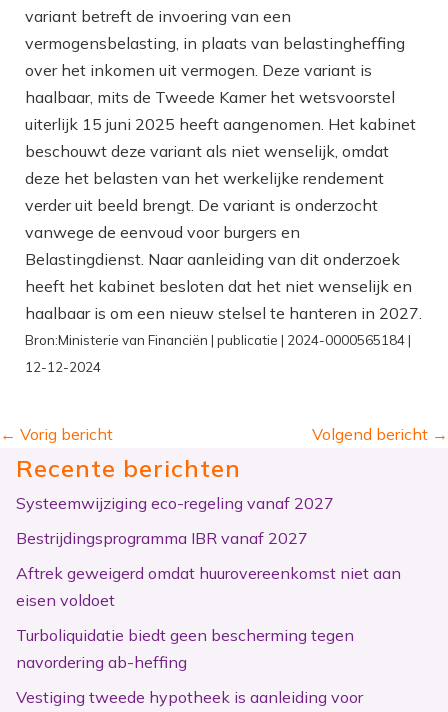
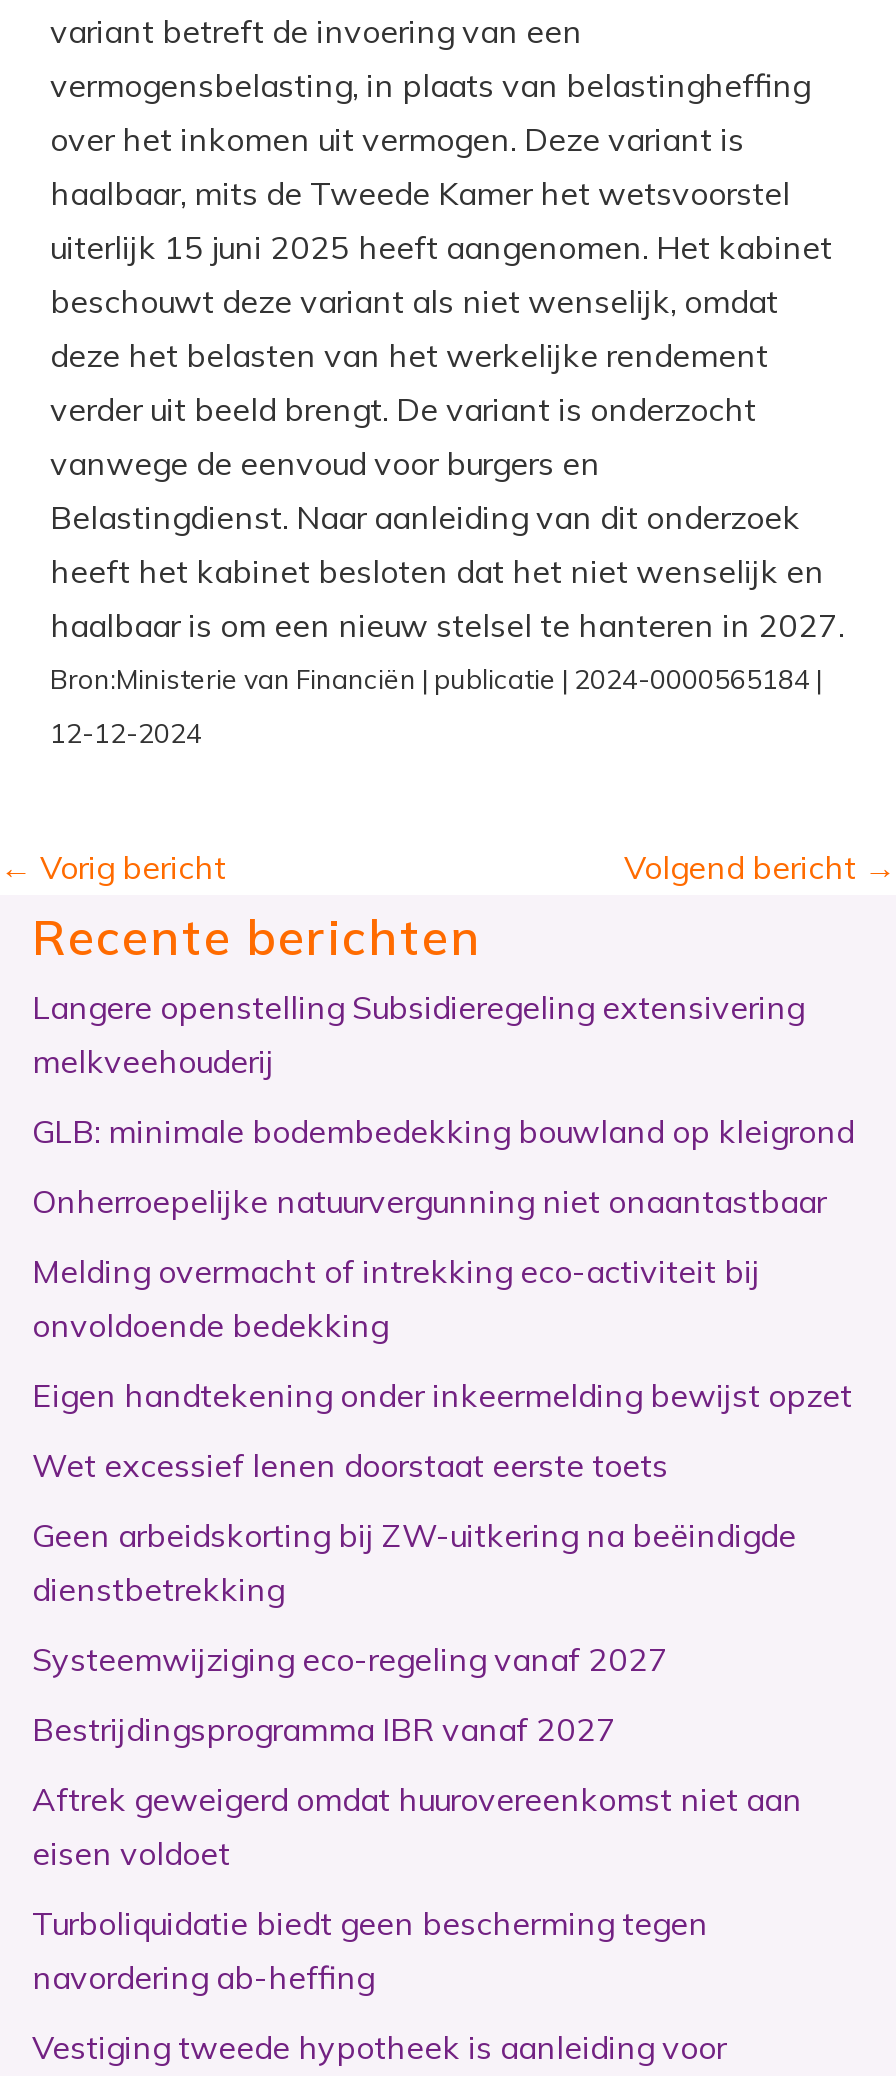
none -> [32,987,854,1609] Langere openstelling Subsidieregeling extensivering | melkveehouderij | GLB: minimale bodembedekking bouwland op kleigrond | Onherroepelijke natuurvergunning niet onaantastbaar | Melding overmacht of intrekking eco-activiteit bij | onvoldoende bedekking | Eigen handtekening onder inkeermelding bewijst opzet | Wet excessief lenen doorstaat eerste toets | Geen arbeidskorting bij ZW-uitkering na beëindigde | dienstbetrekking

